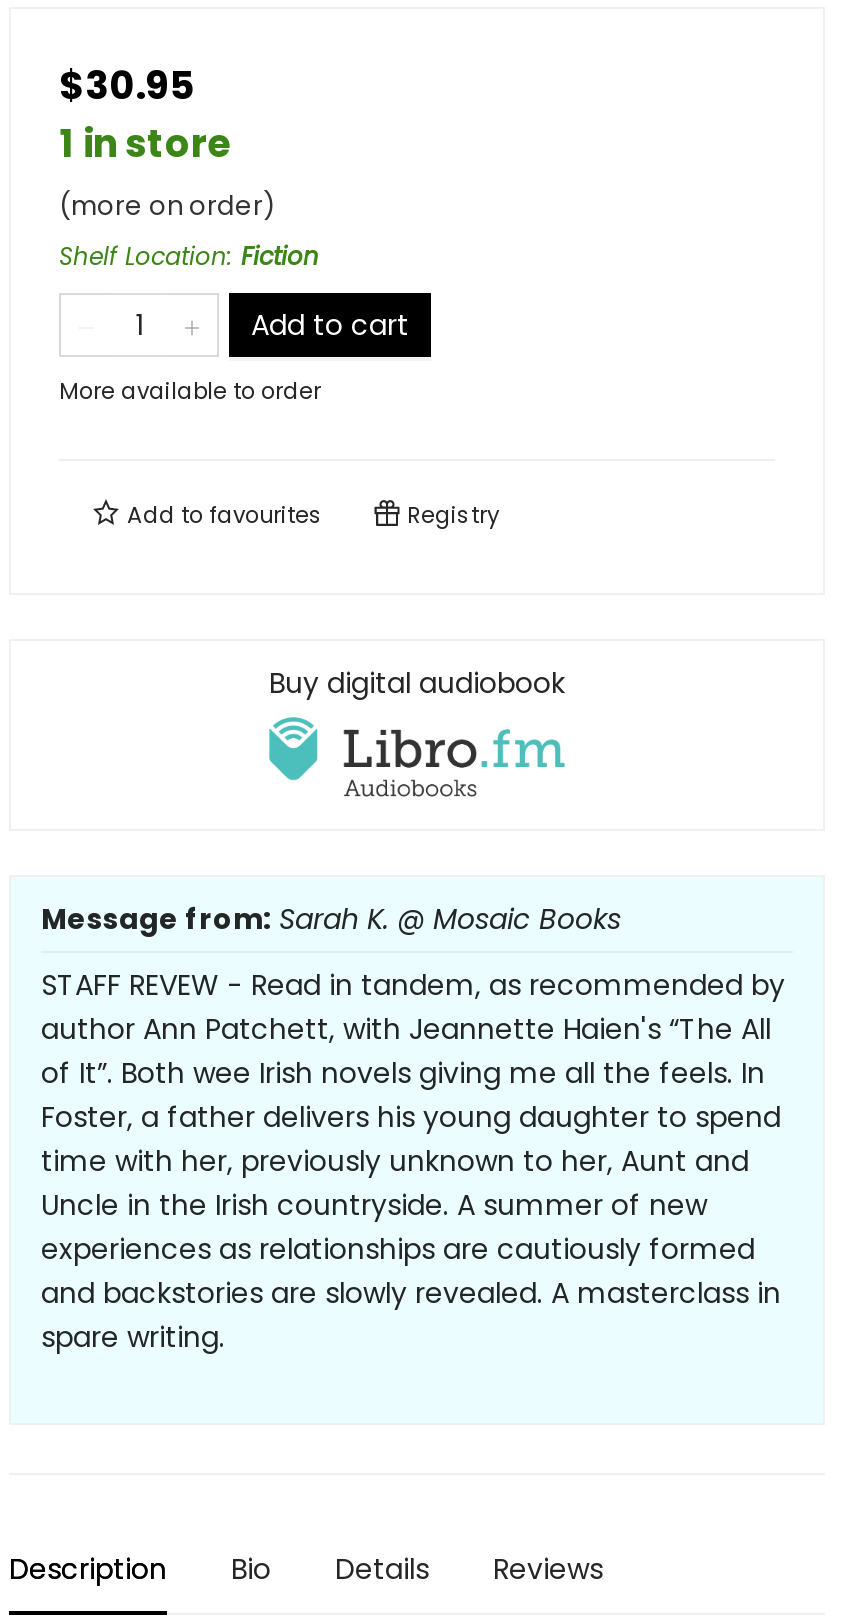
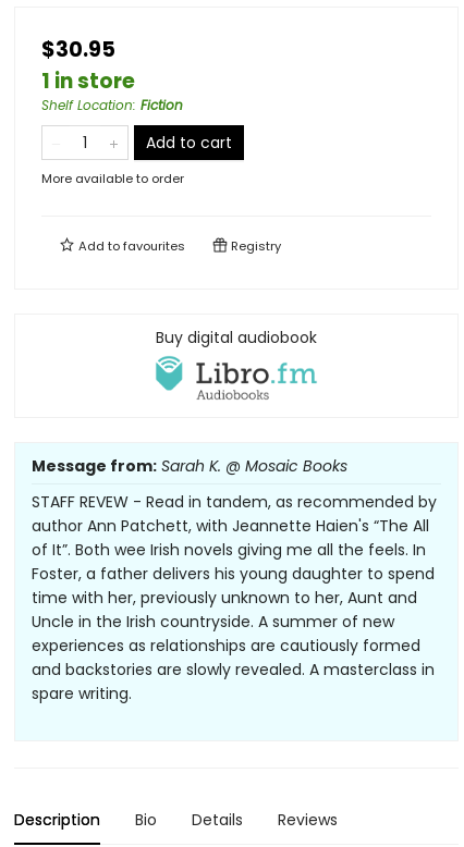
[59,187,275,225] (more on order) -> none

